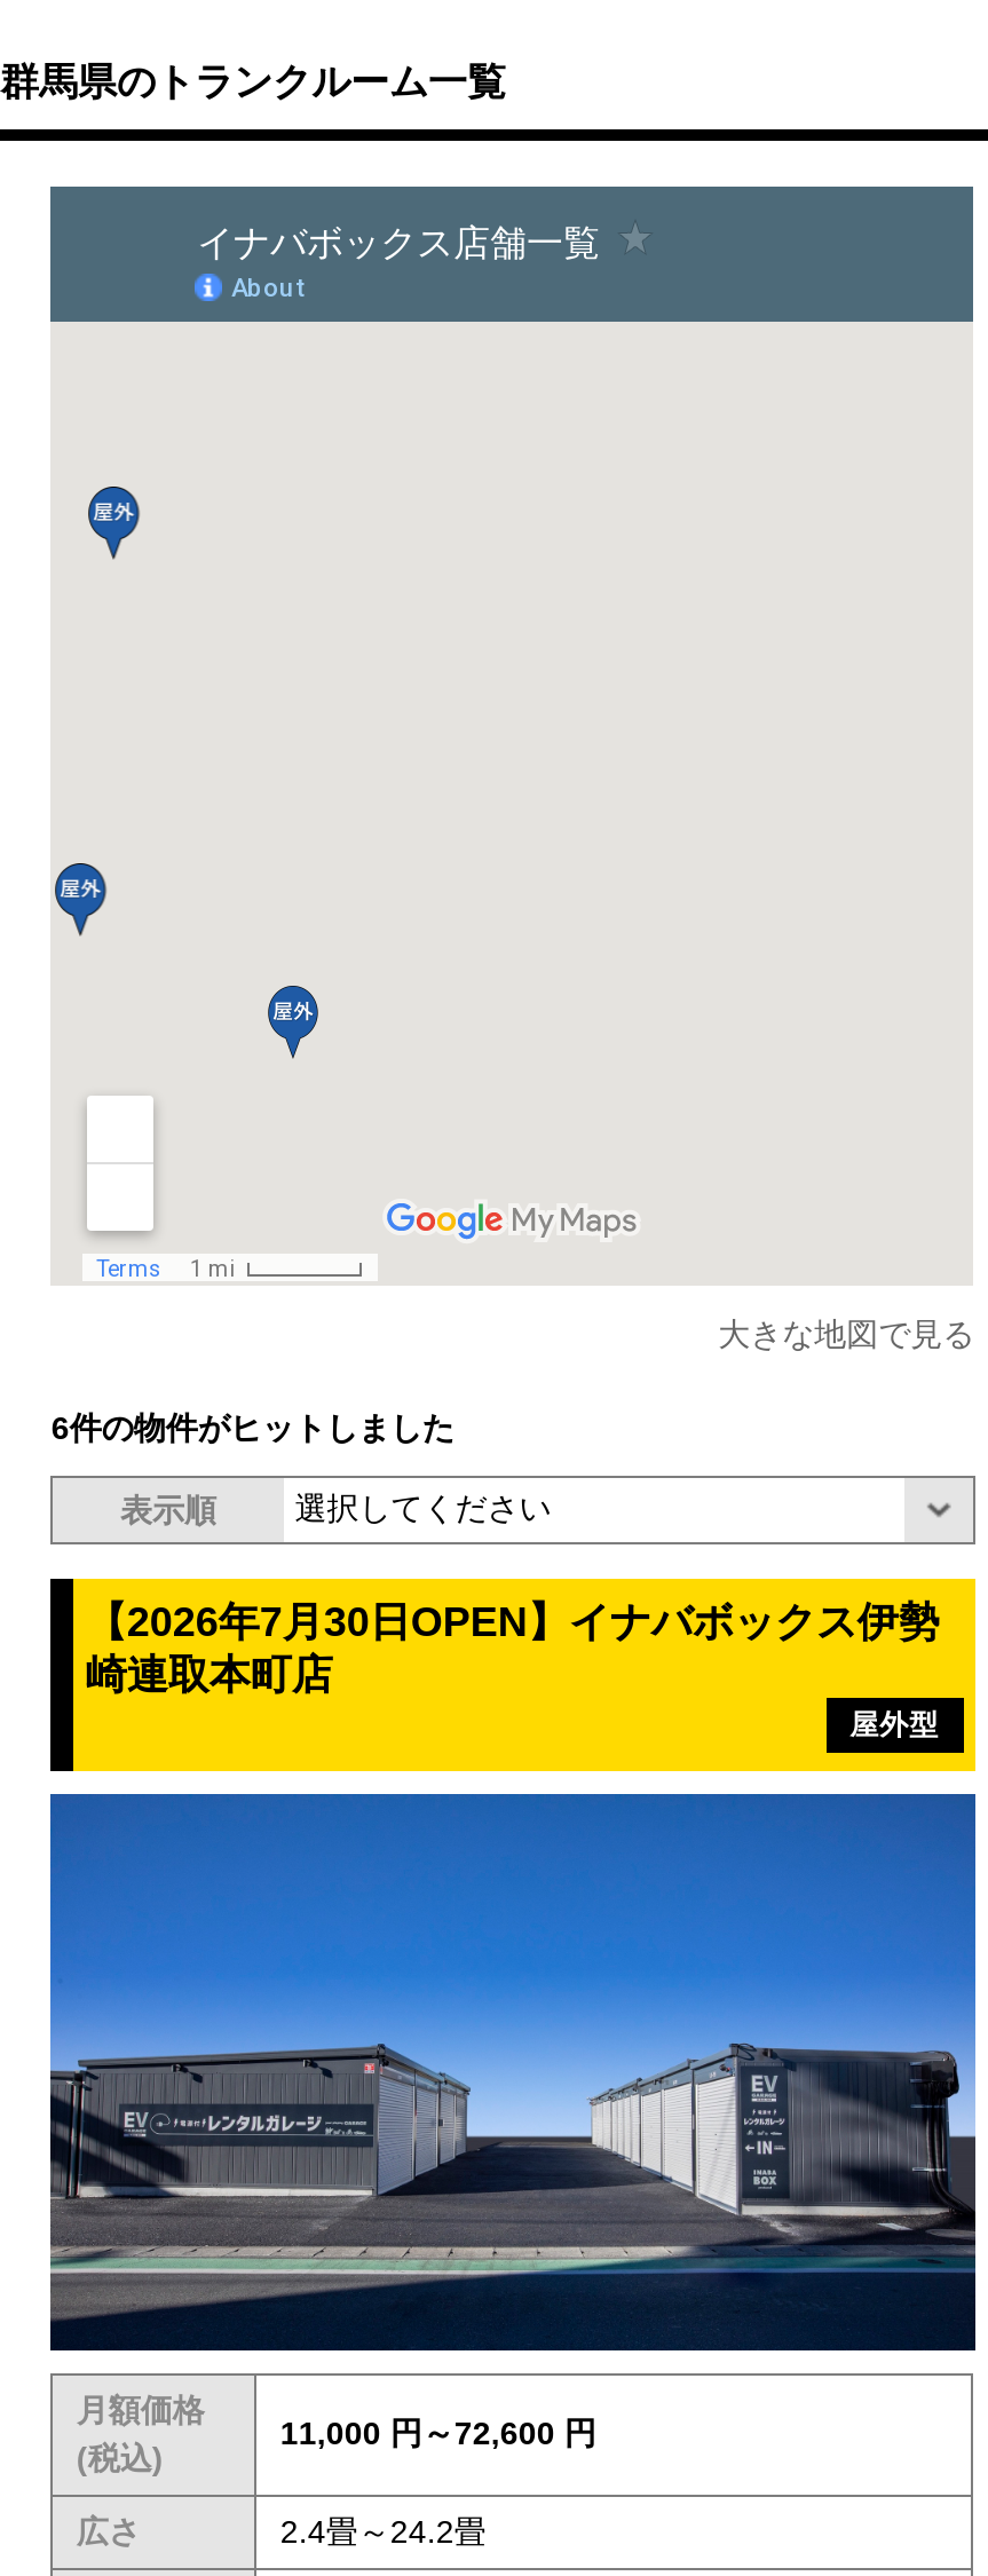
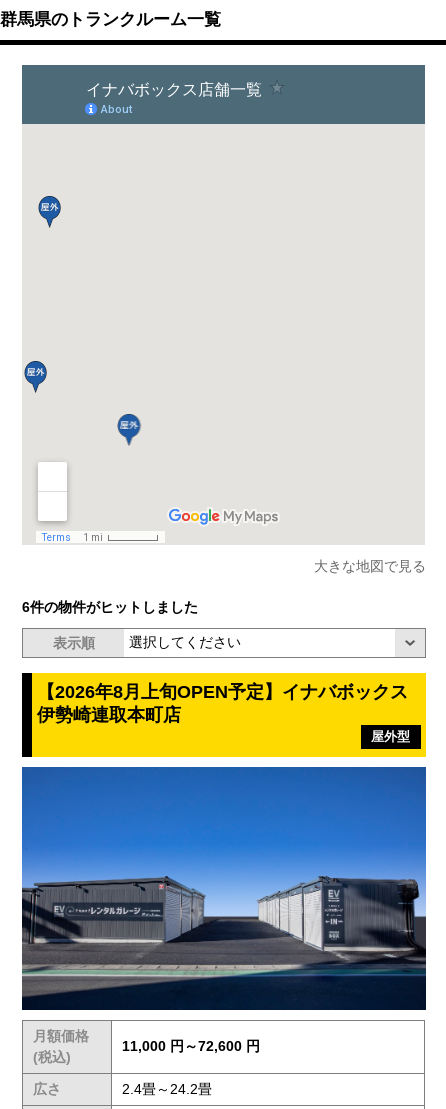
[86,1600,940,1698] 【2026年7月30日OPEN】イナバボックス伊勢 | 崎連取本町店 -> [37,682,408,725] 【2026年8月上旬OPEN予定】イナバボックス | 伊勢崎連取本町店

